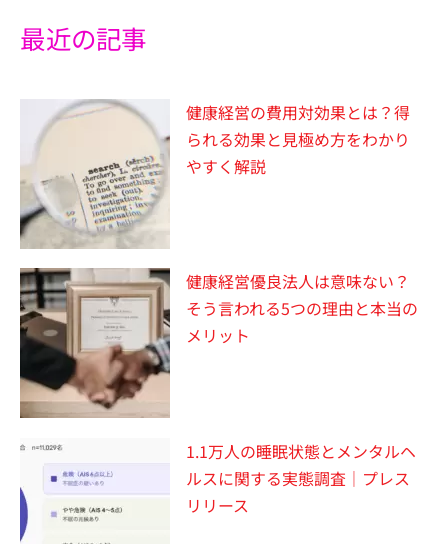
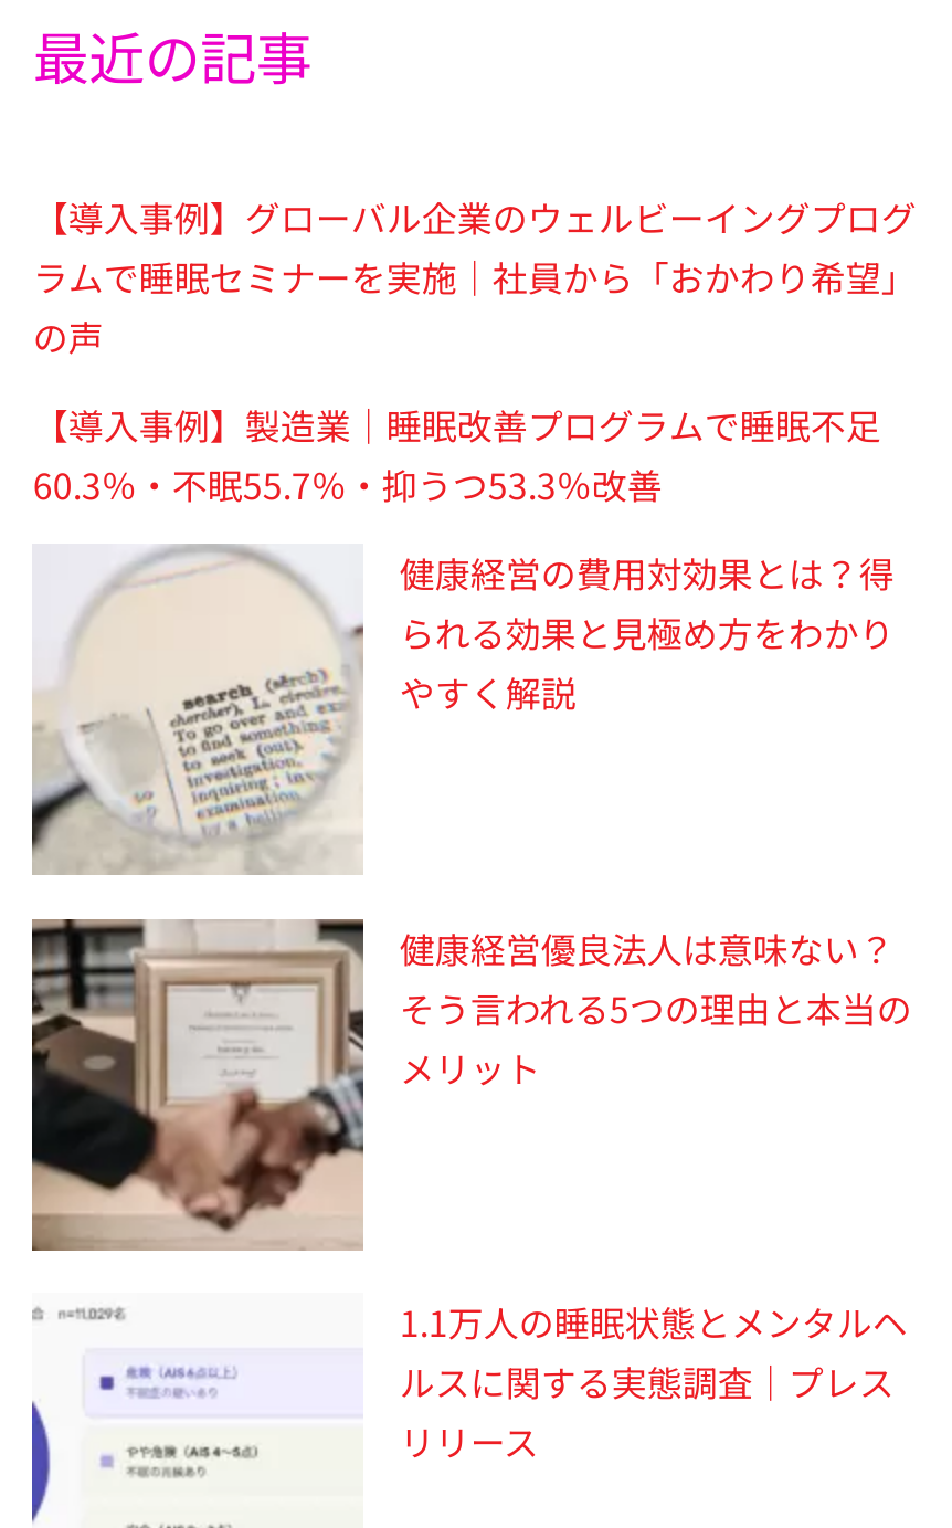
none -> [33,191,916,511] 【導入事例】グローバル企業のウェルビーイングプログ | ラムで睡眠セミナーを実施｜社員から「おかわり希望」 | の声 | 【導入事例】製造業｜睡眠改善プログラムで睡眠不足 | 60.3％・不眠55.7％・抑うつ53.3％改善

